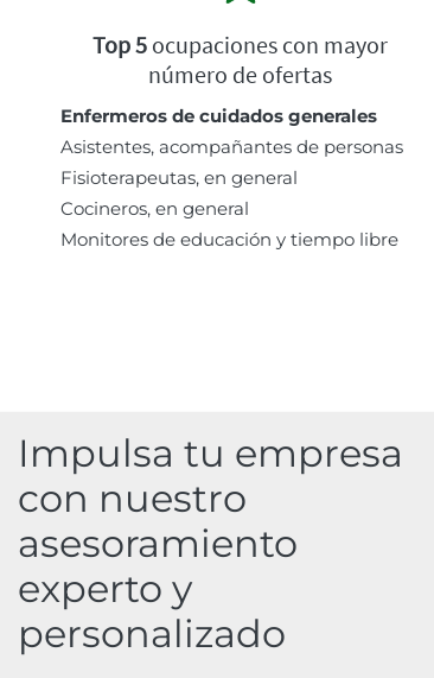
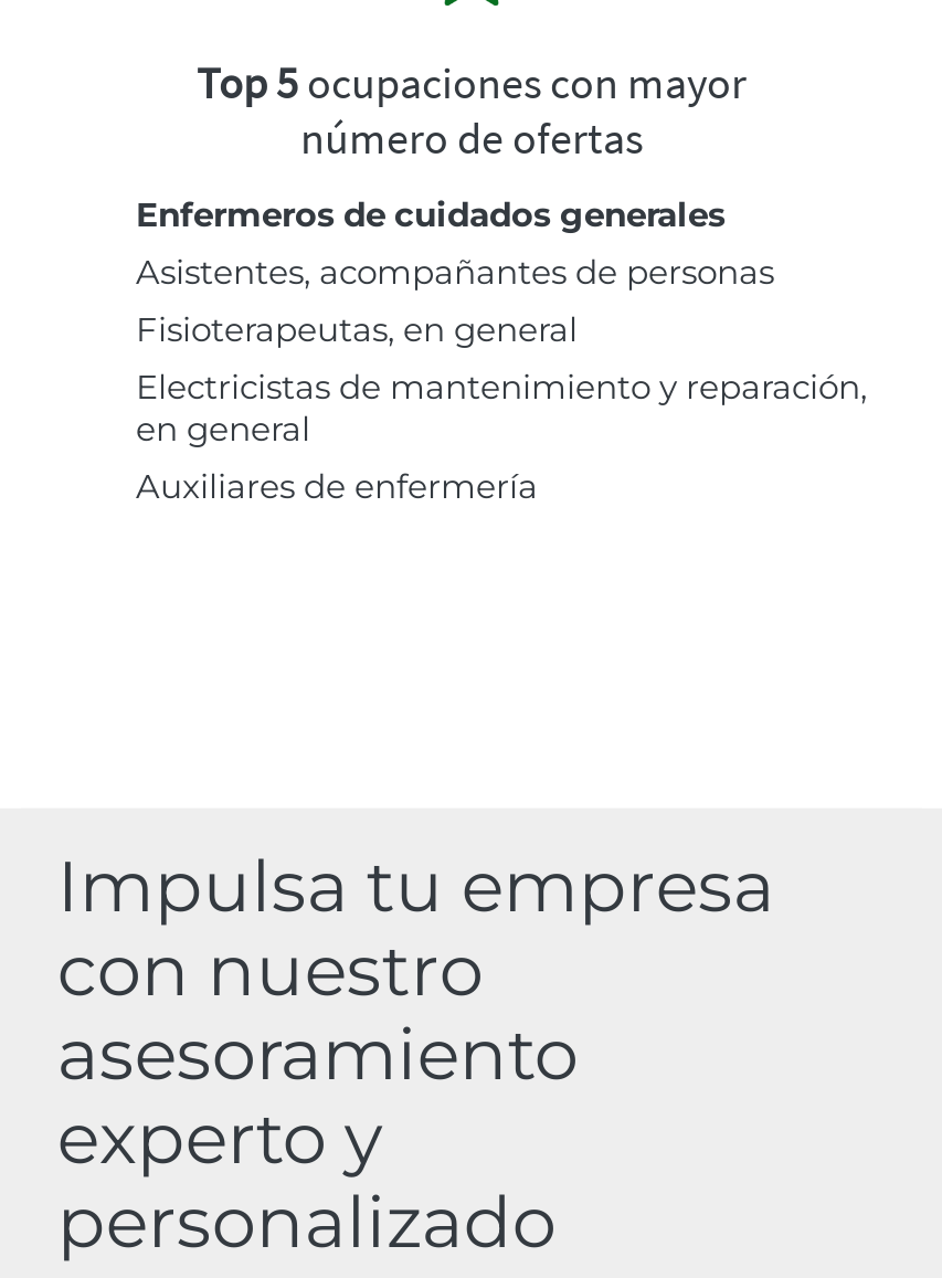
[60,197,398,250] Cocineros, en general | Monitores de educación y tiempo libre -> [136,366,867,508] Electricistas de mantenimiento y reparación, | en general | Auxiliares de enfermería

